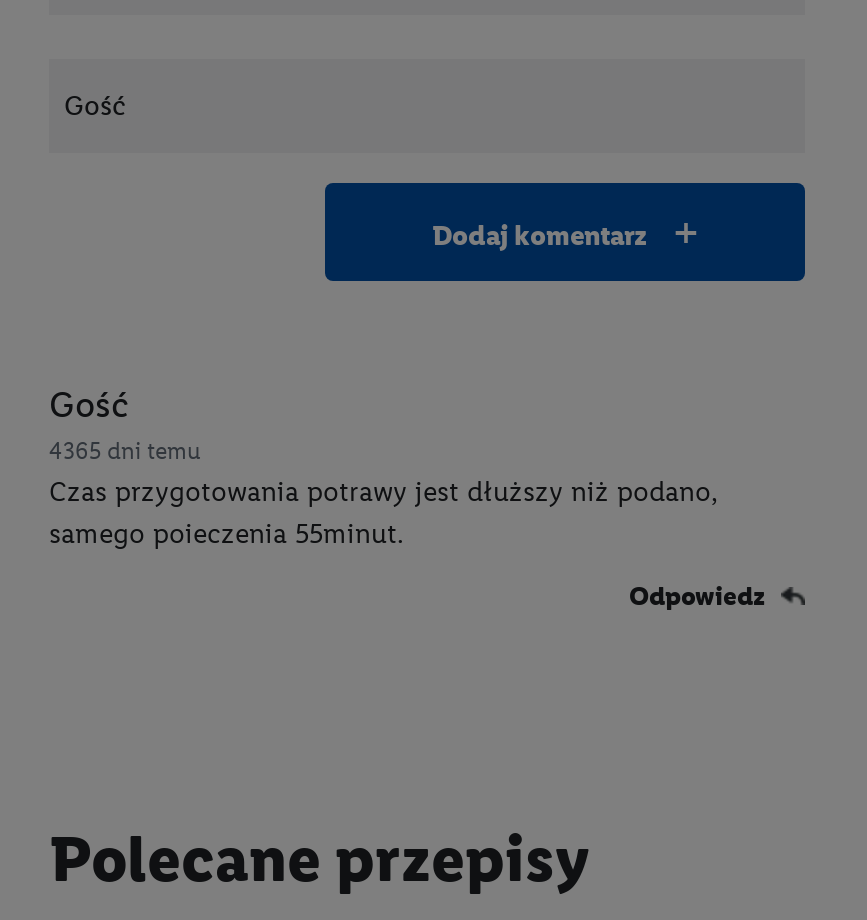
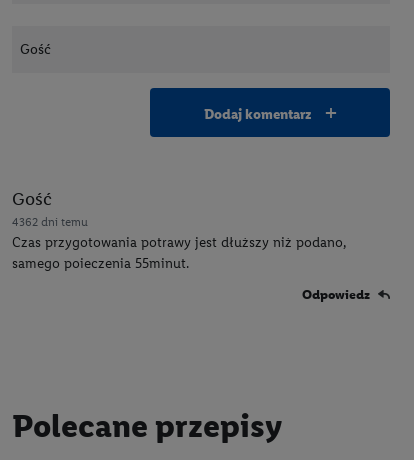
[49,438,201,466] 4365 dni temu -> [12,215,88,229] 4362 dni temu

